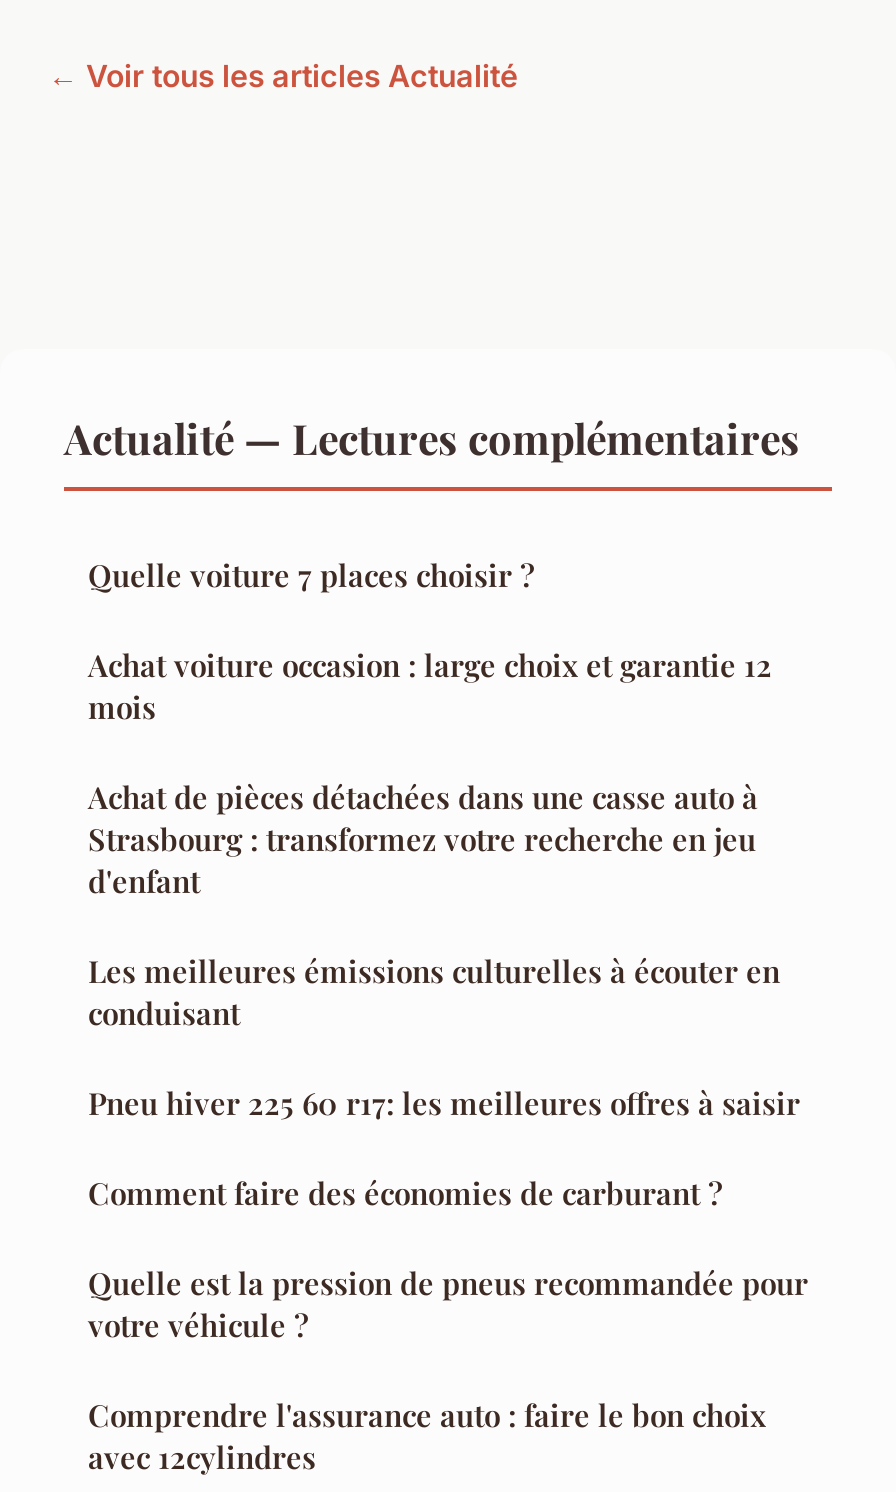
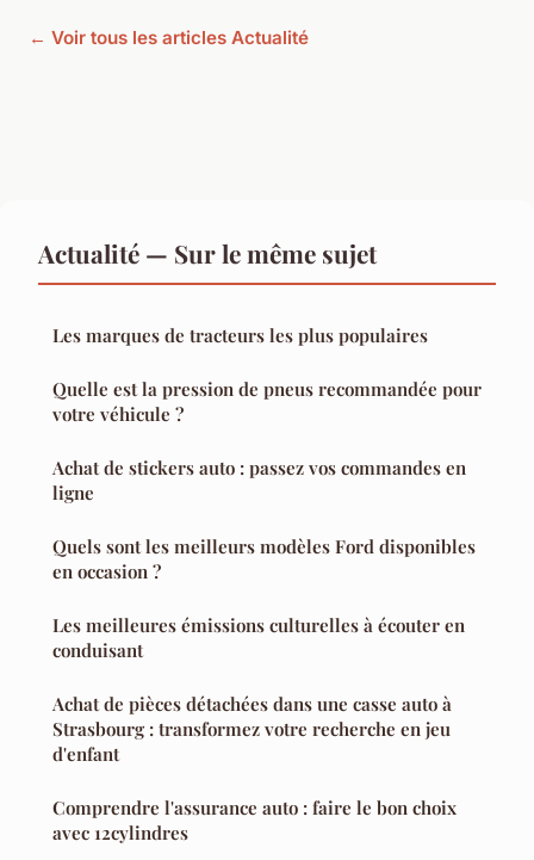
[64,408,800,726] Actualité — Lectures complémentaires | Quelle voiture 7 places choisir ? | Achat voiture occasion : large choix et garantie 12 | mois -> [38,236,476,583] Actualité — Sur le même sujet | Les marques de tracteurs les plus populaires | Achat de stickers auto : passez vos commandes en | ligne | Quels sont les meilleurs modèles Ford disponibles | en occasion ?
moved [88,776,758,900] -> [52,691,452,765]: Achat de pièces détachées dans une casse auto à | Strasbourg : transformez votre recherche en jeu | d'enfant
moved [88,950,780,1032] -> [52,613,465,662]: Les meilleures émissions culturelles à écouter en | conduisant
[88,1082,800,1212] Pneu hiver 225 60 r17: les meilleures offres à saisir | Comment faire des économies de carburant ? -> none
moved [88,1262,808,1344] -> [52,377,482,425]: Quelle est la pression de pneus recommandée pour | votre véhicule ?

